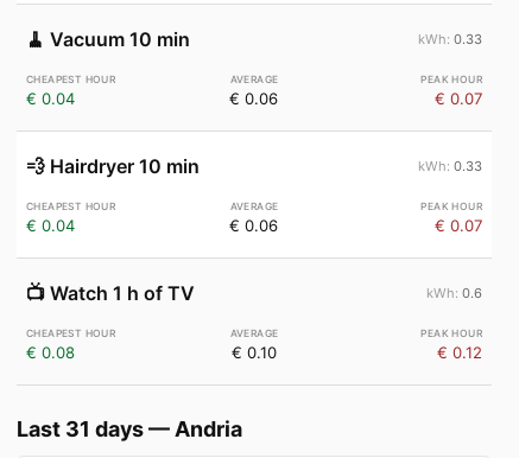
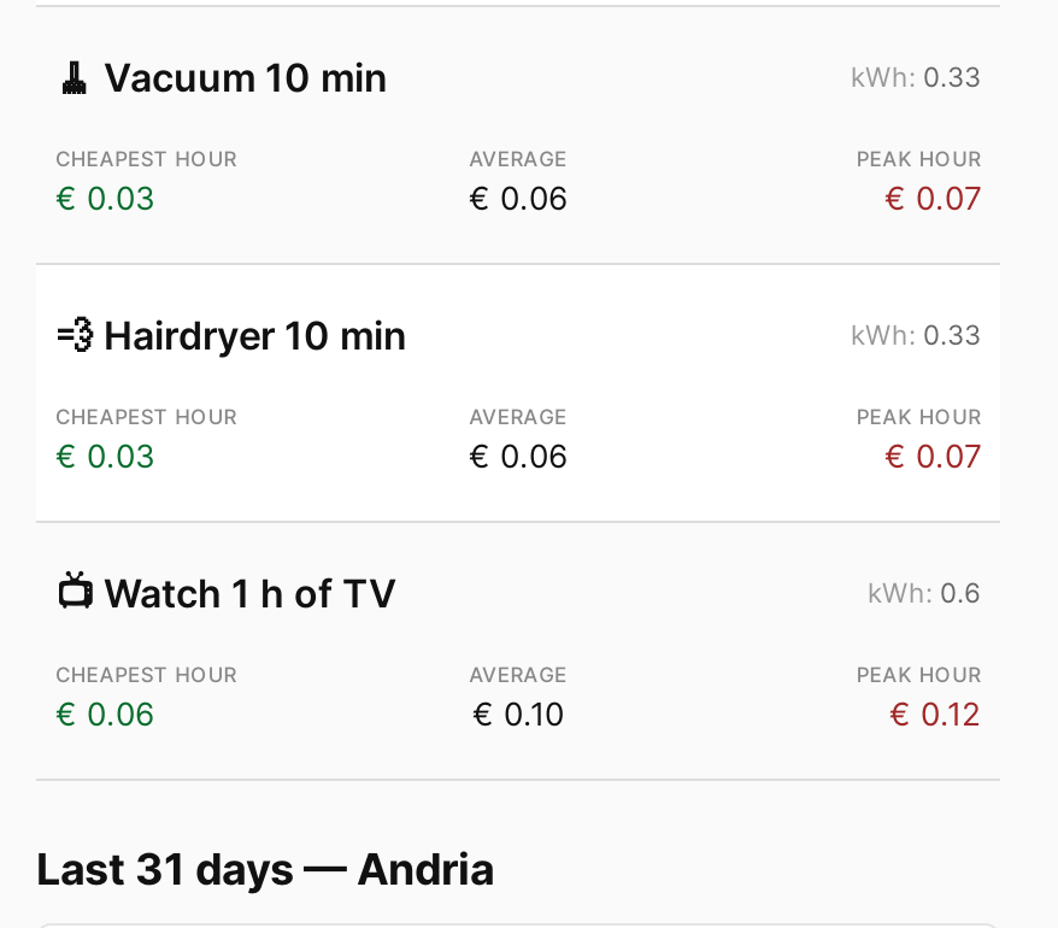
[26,89,75,108] € 0.04 -> [55,178,154,217] € 0.03
[26,216,75,235] € 0.04 -> [55,436,154,475] € 0.03
[26,343,75,362] € 0.08 -> [55,694,154,733] € 0.06

